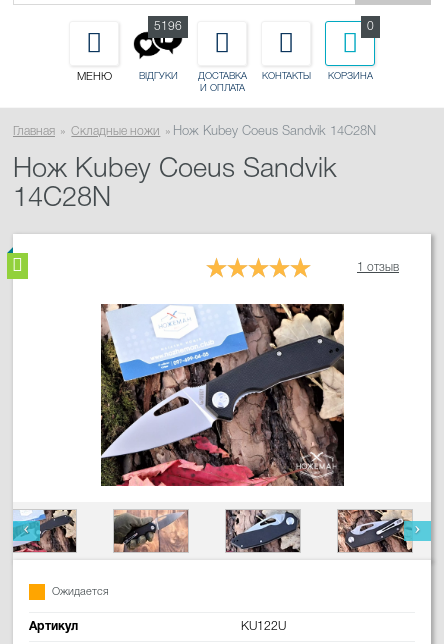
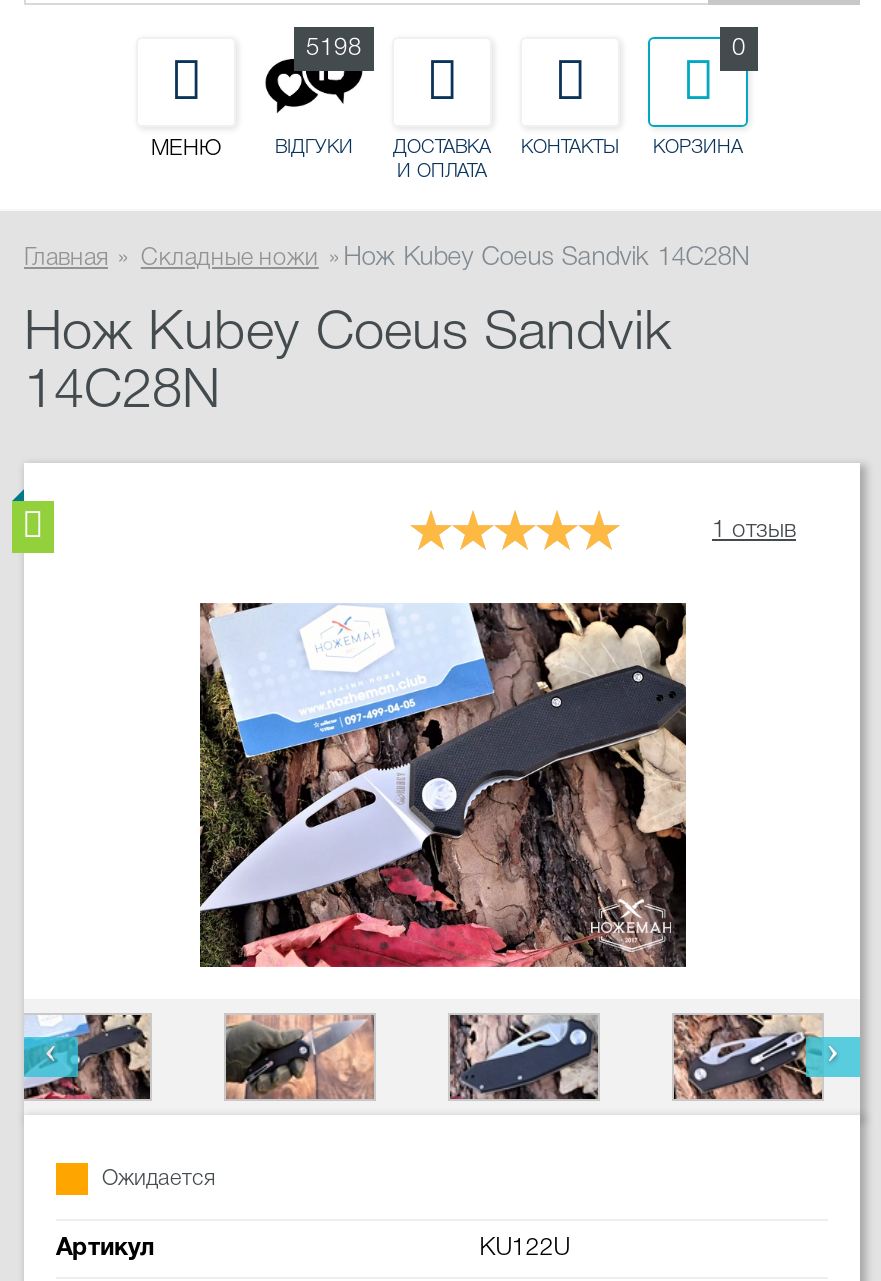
[154,21,182,32] 5196 -> [306,36,362,58] 5198

